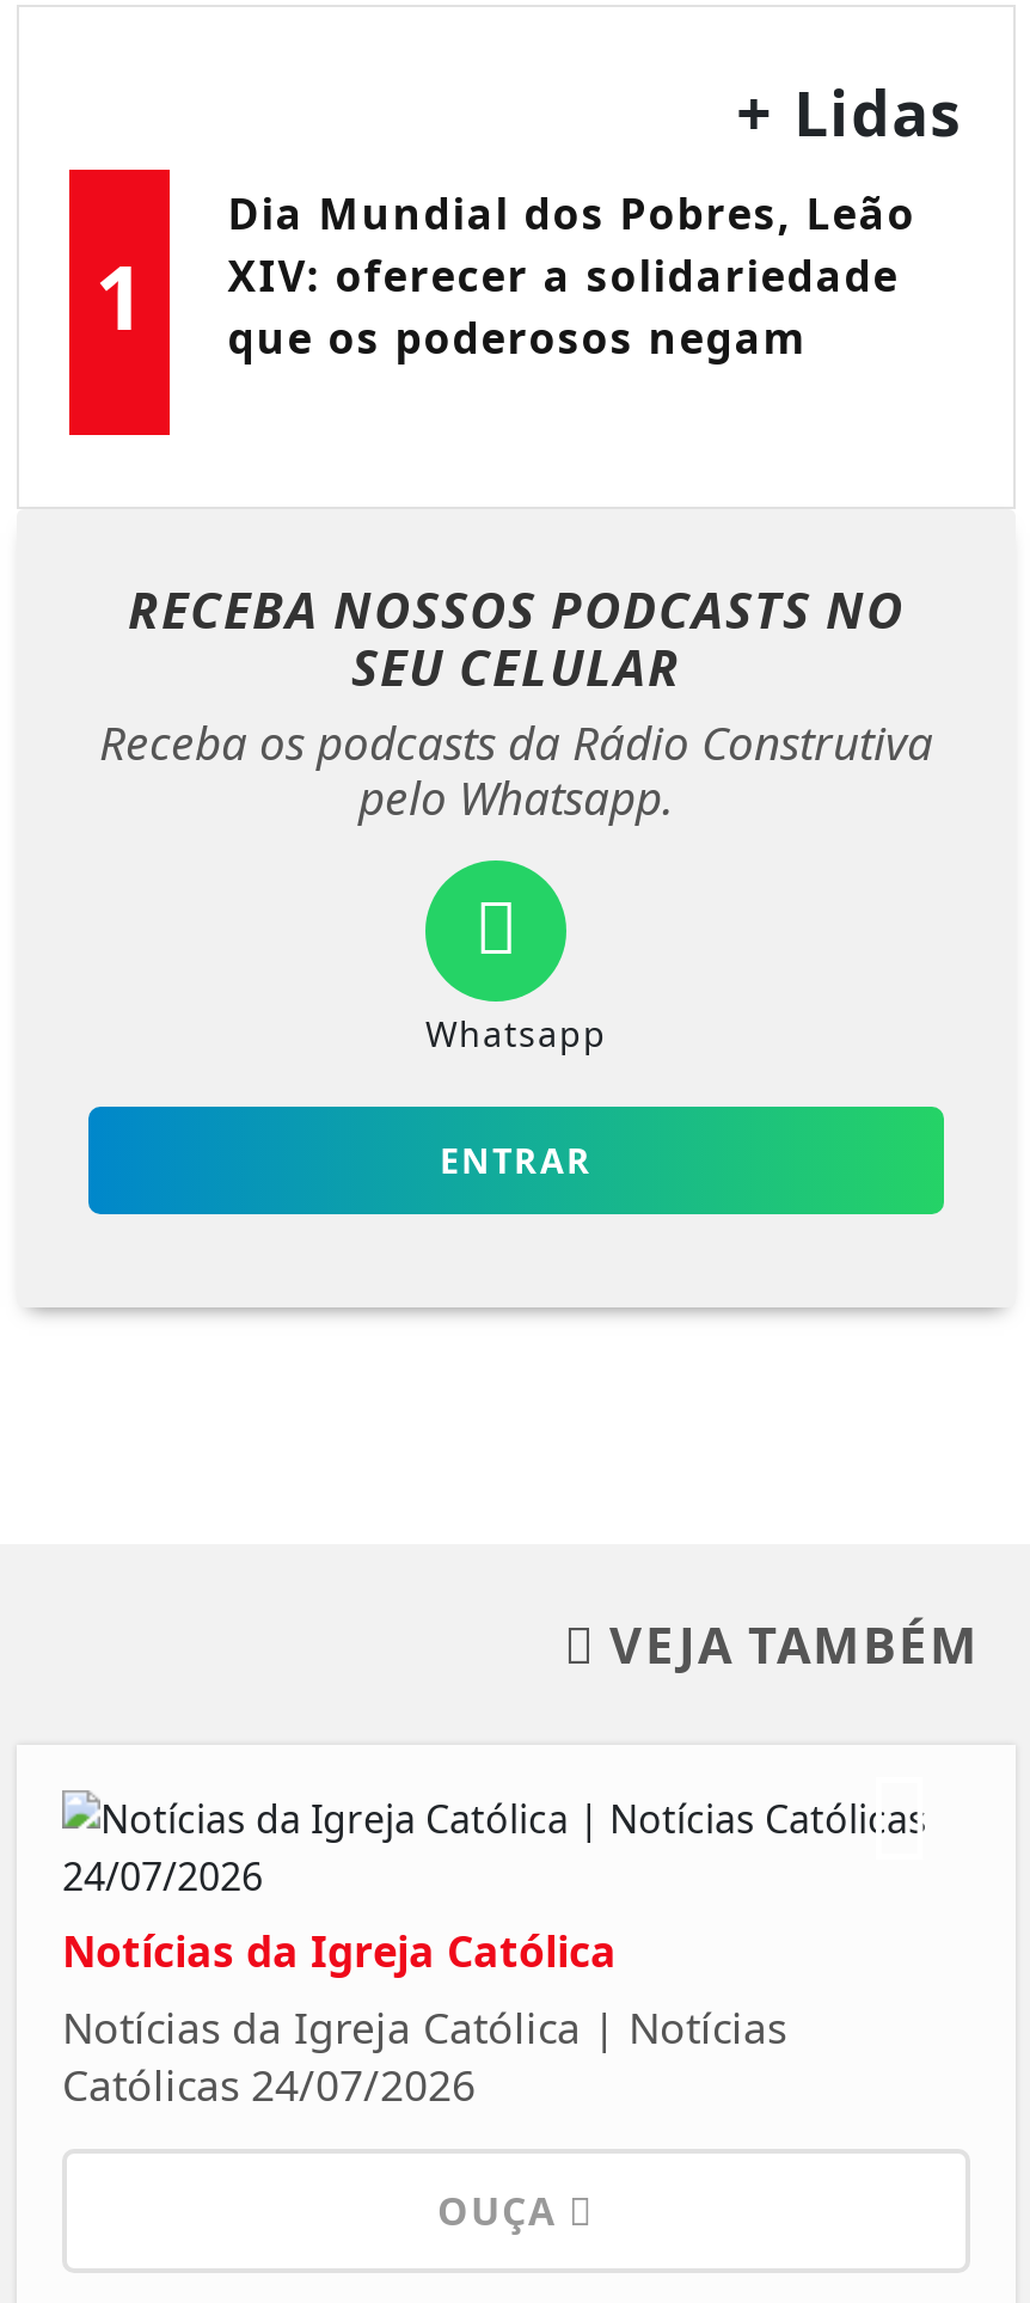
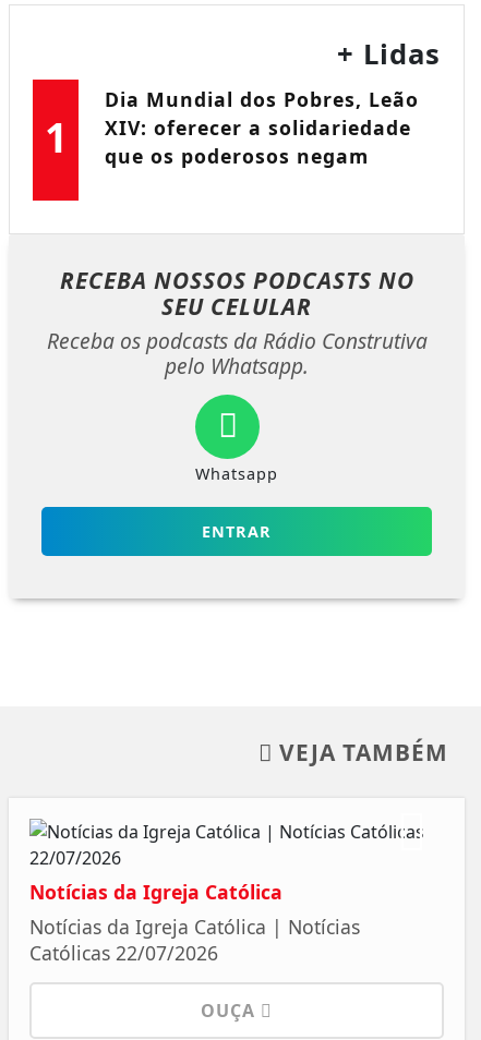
[62,2055,476,2112] Católicas 24/07/2026 -> [29,939,218,966] Católicas 22/07/2026

